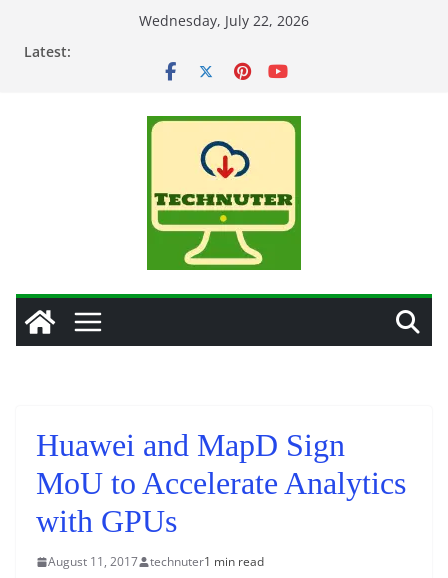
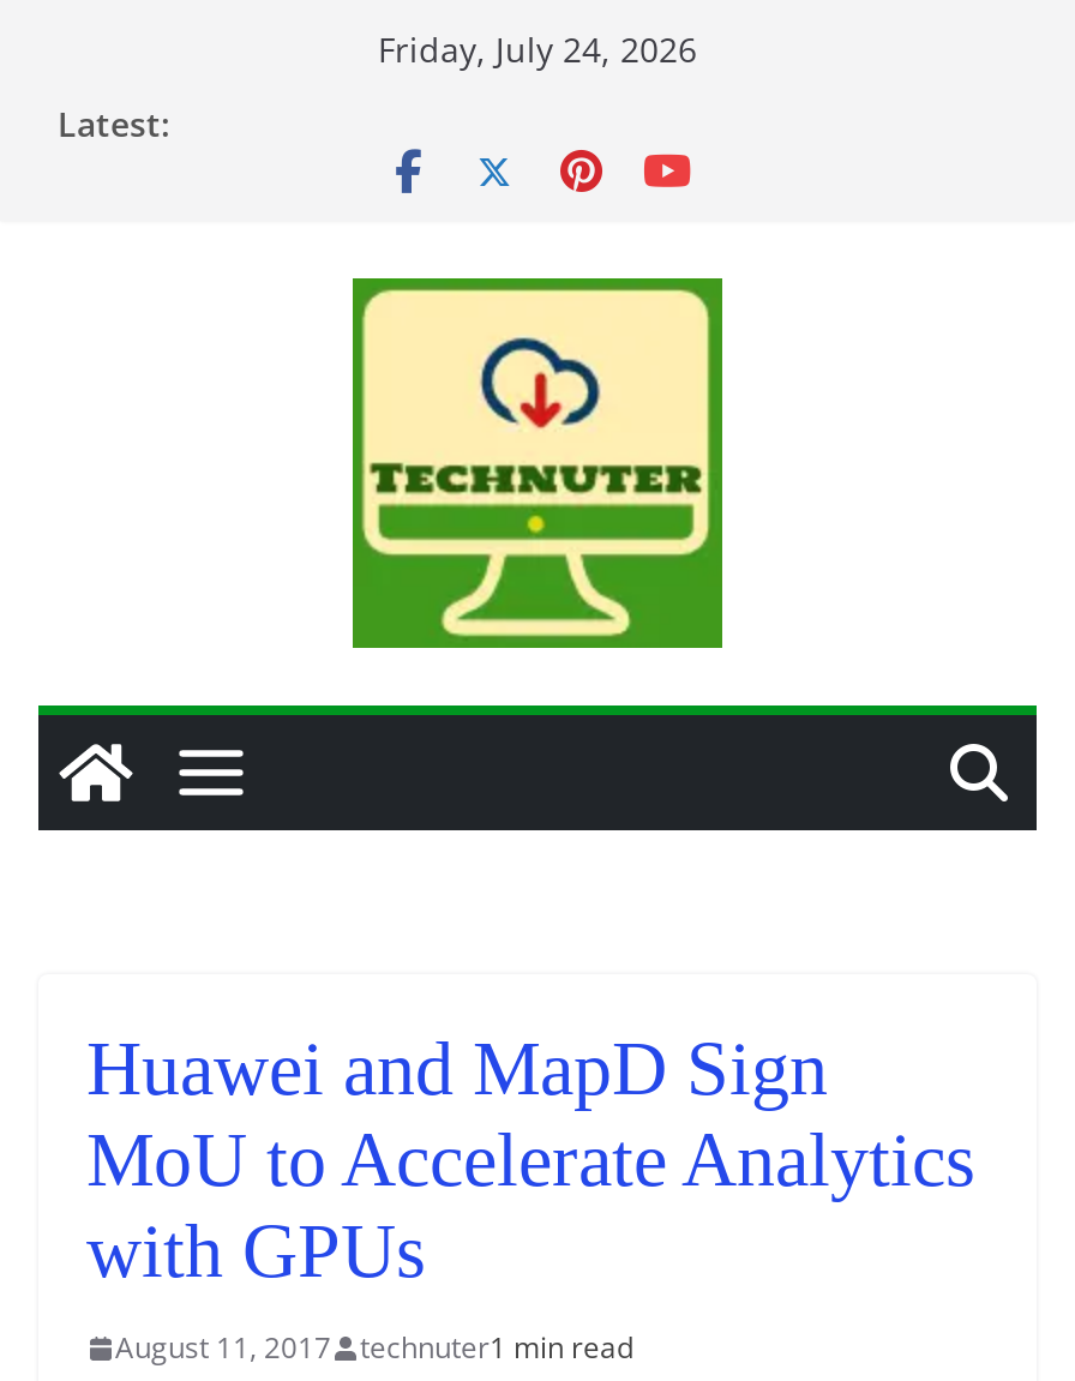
[139,11,309,30] Wednesday, July 22, 2026 -> [378,26,697,72] Friday, July 24, 2026

